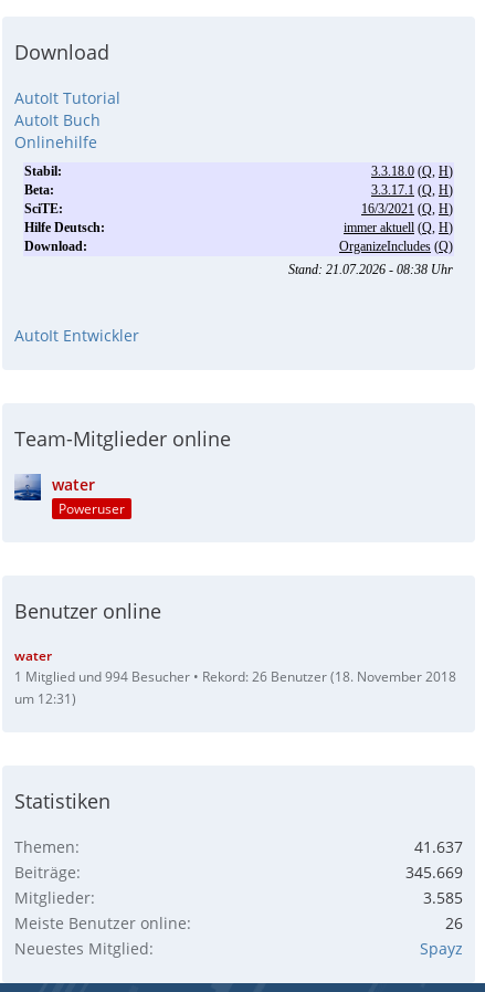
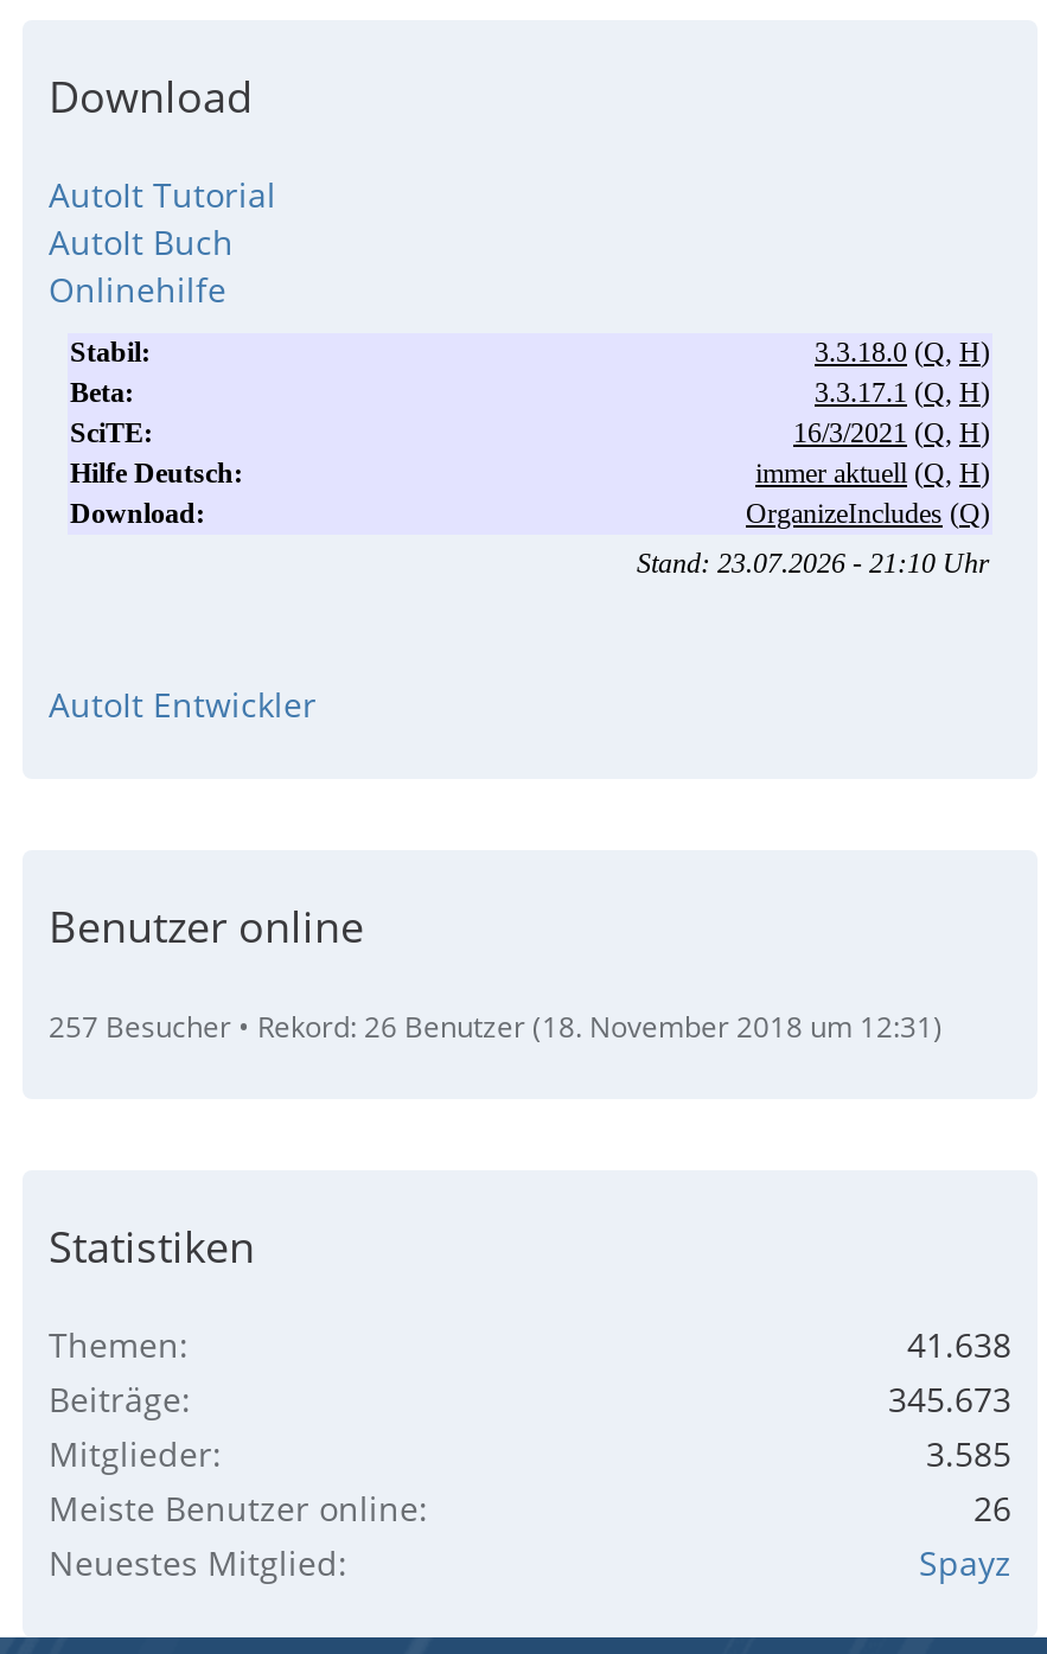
[14,425,231,518] Team-Mitglieder online | water | Poweruser -> none
[14,647,456,708] water | 1 Mitglied und 994 Besucher Rekord: 26 Benutzer (18. November 2018 | um 12:31) -> [49,1005,943,1046] 257 Besucher Rekord: 26 Benutzer (18. November 2018 um 12:31)
[414,837,463,858] 41.637 -> [907,1321,1011,1366] 41.638
[405,862,463,883] 345.669 -> [888,1375,1011,1420] 345.673

